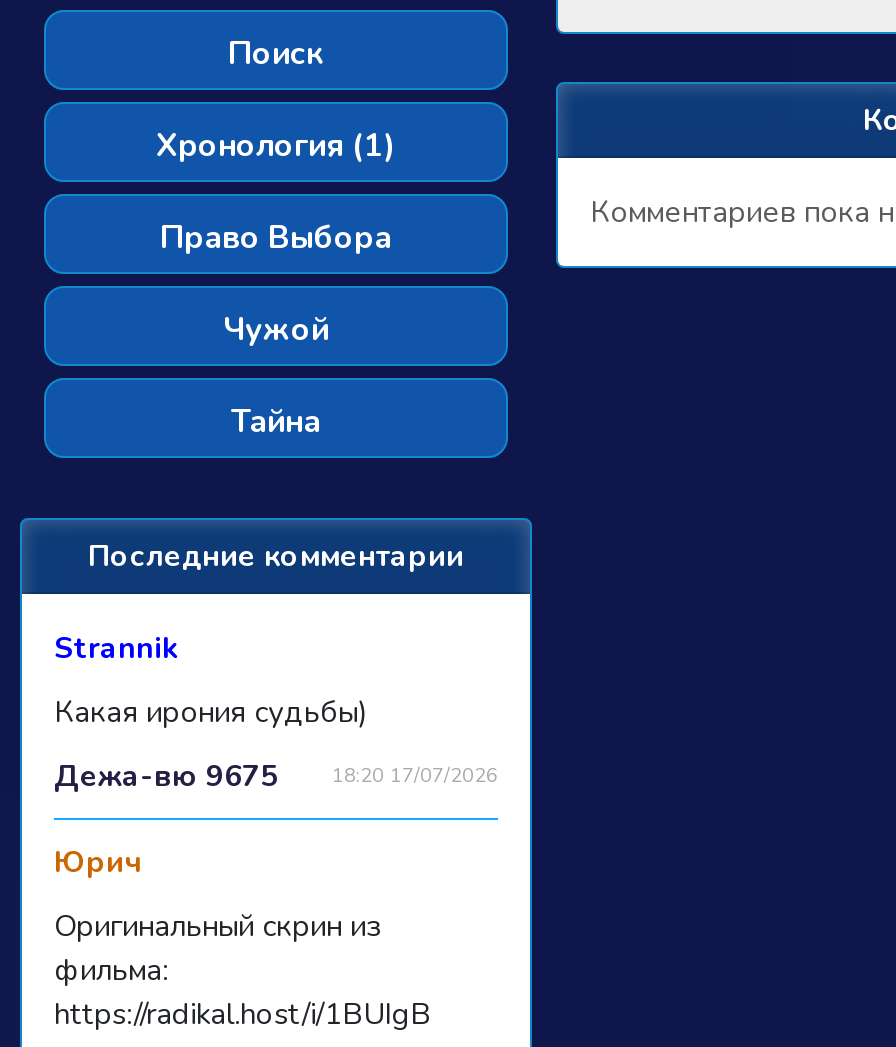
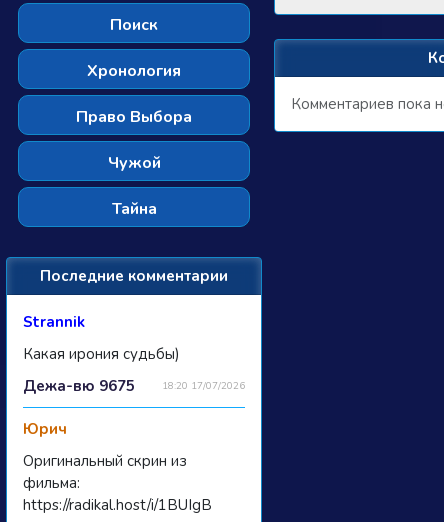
[156,124,396,168] Хронология (1) -> [87,60,181,82] Хронология

